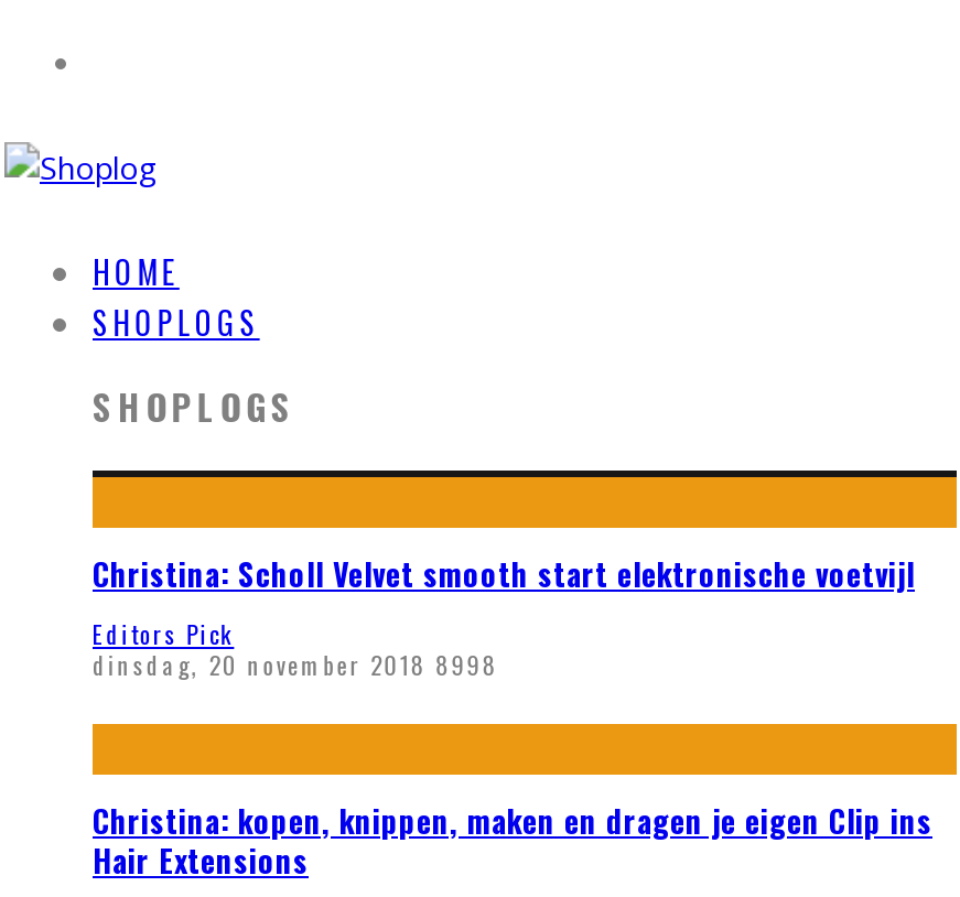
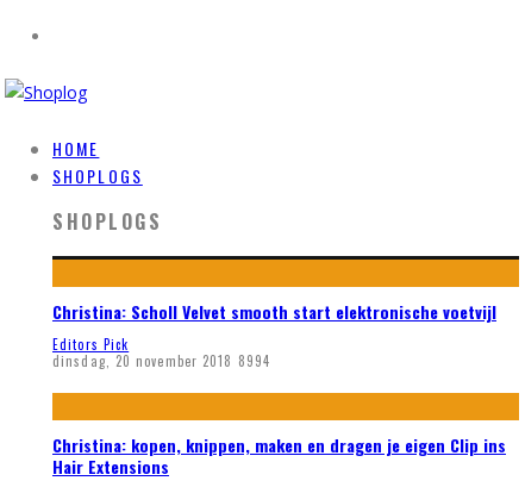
[93,648,498,683] dinsdag, 20 november 2018 8998 -> [52,352,270,371] dinsdag, 20 november 2018 8994

